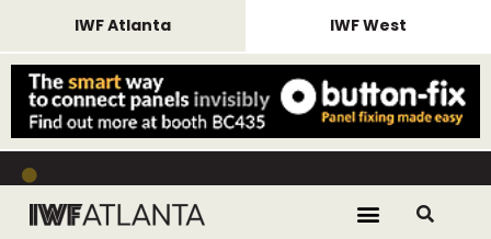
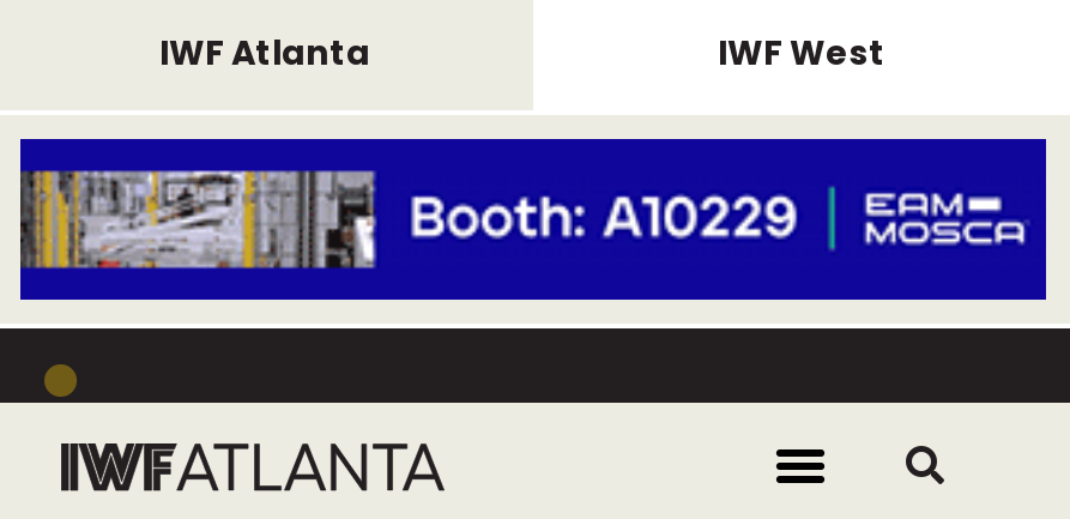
[10,64,481,139] [image] -> [18,137,1048,302] [image]

